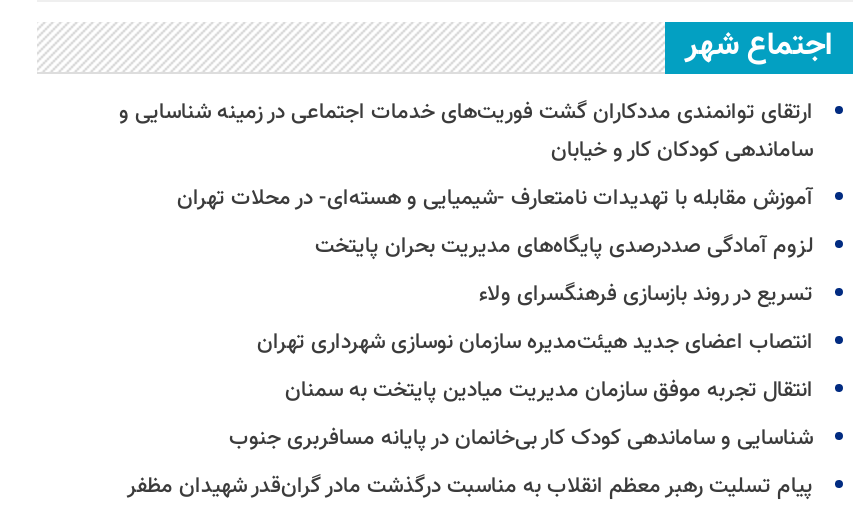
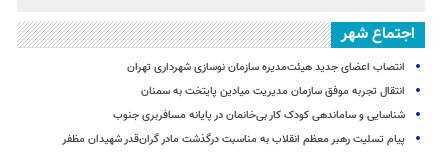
[119,97,813,313] ارتقای توانمندی مددکاران گشت فوریت‌های خدمات اجتماعی در زمینه شناسایی و | ساماندهی کودکان کار و خیابان | آموزش مقابله با تهدیدات نامتعارف -شیمیایی و هسته‌ای- در محلات تهران | لزوم آمادگی صددرصدی پایگاه‌های مدیریت بحران پایتخت | تسریع در روند بازسازی فرهنگسرای ولاء -> none

